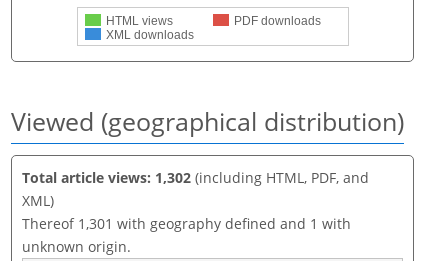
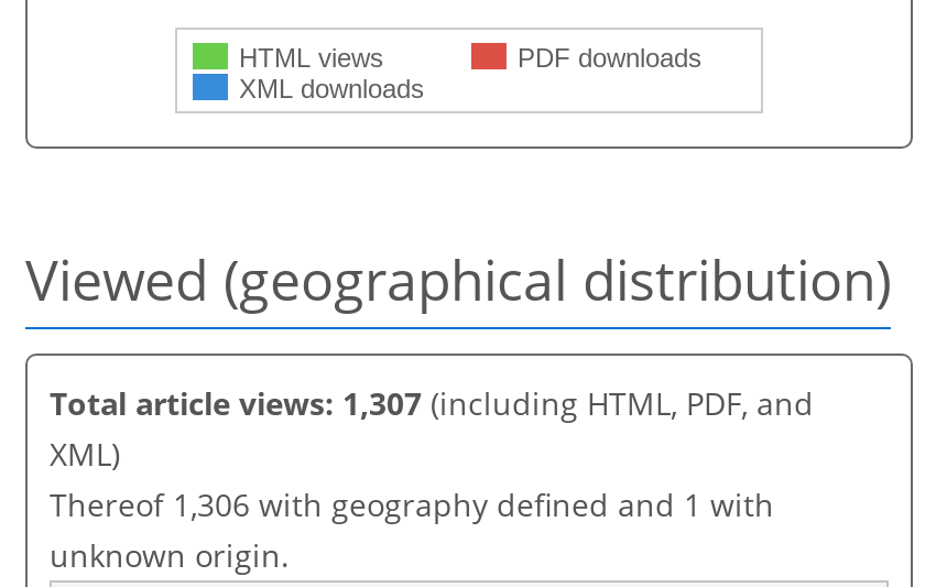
[22,168,369,187] Total article views: 1,302 (including HTML, PDF, and -> [50,382,814,424] Total article views: 1,307 (including HTML, PDF, and
[22,214,351,233] Thereof 1,301 with geography defined and 1 with -> [50,483,774,525] Thereof 1,306 with geography defined and 1 with

